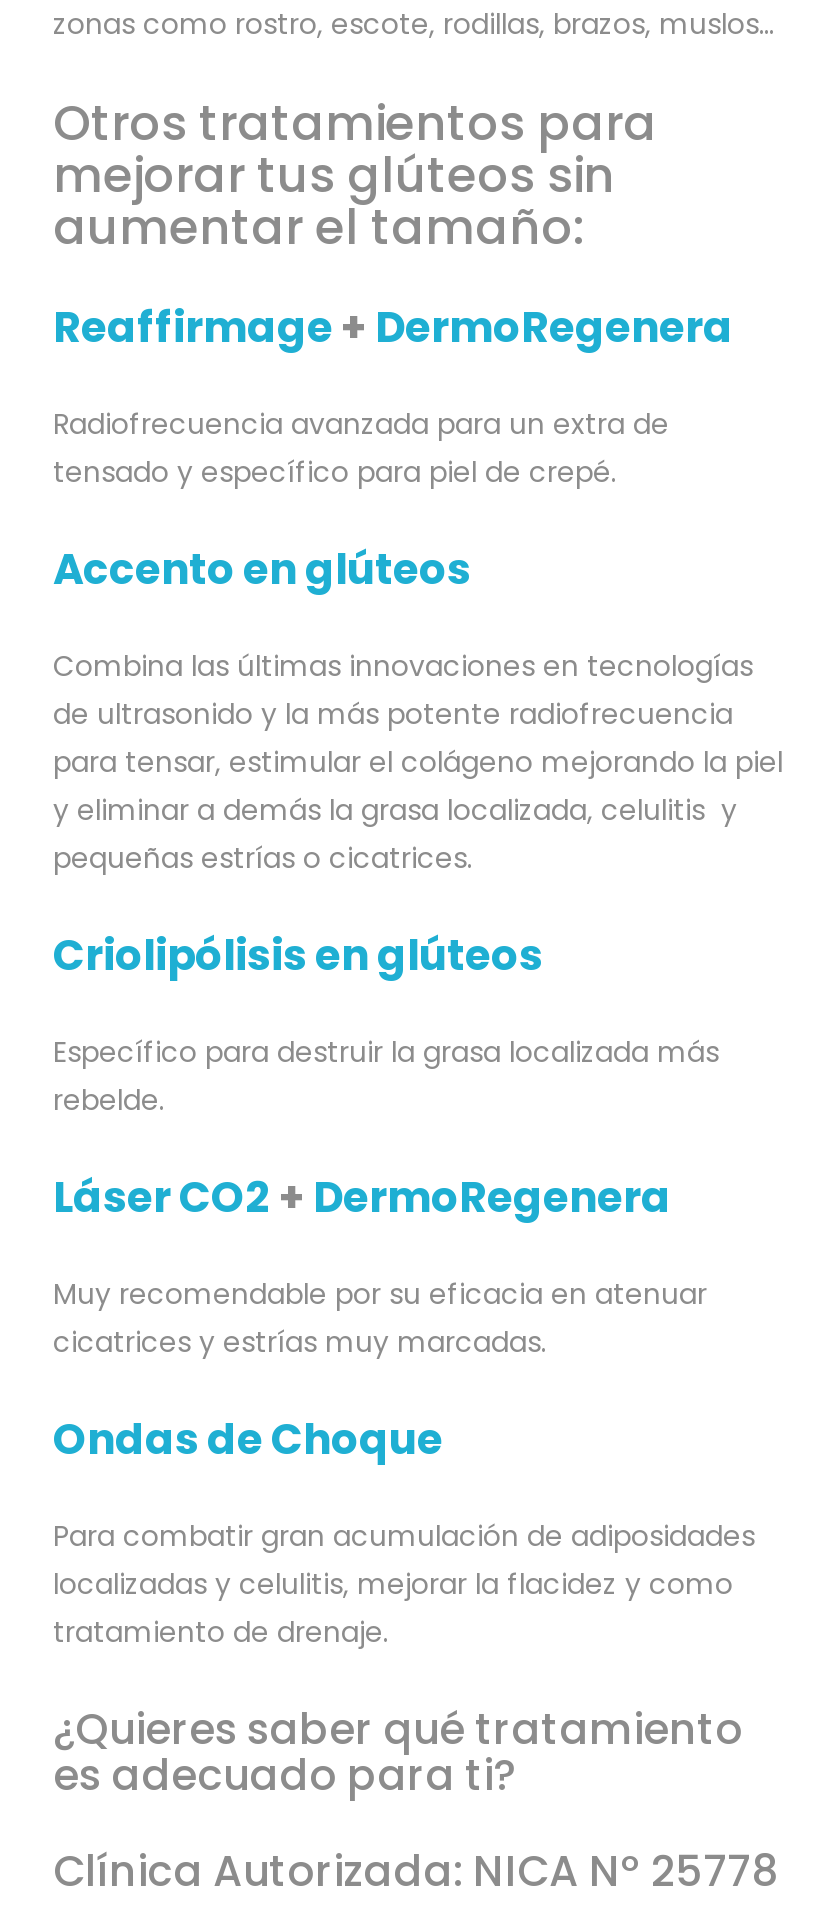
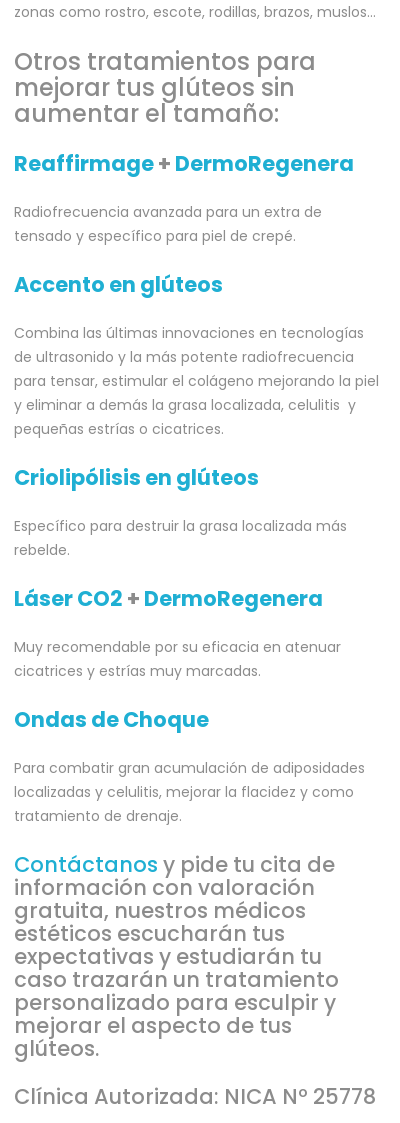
[53,1700,743,1804] ¿Quieres saber qué tratamiento | es adecuado para ti? -> [14,850,339,1063] Contáctanos y pide tu cita de | información con valoración | gratuita, nuestros médicos | estéticos escucharán tus | expectativas y estudiarán tu | caso trazarán un tratamiento | personalizado para esculpir y | mejorar el aspecto de tus | glúteos.

